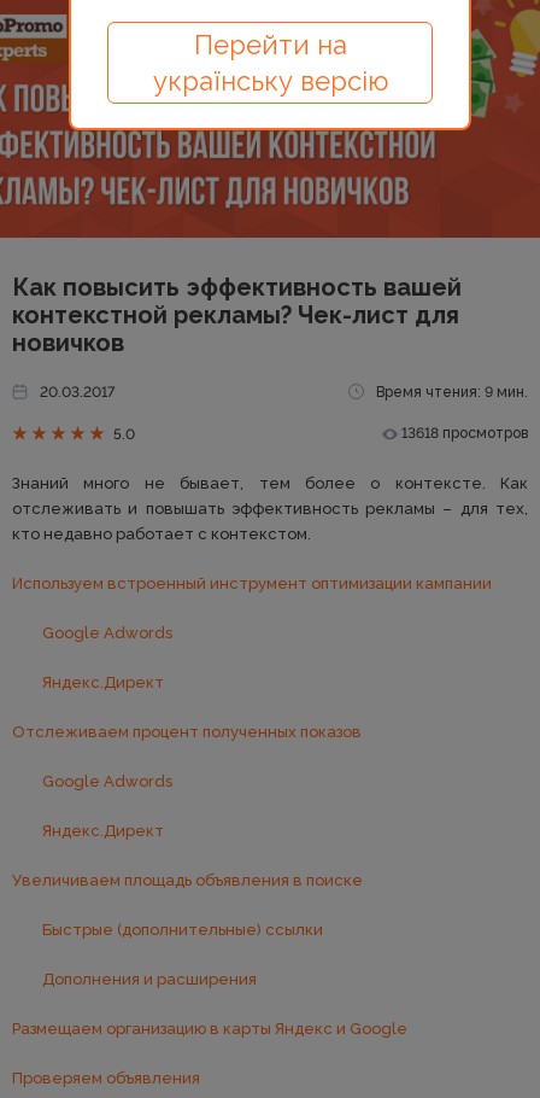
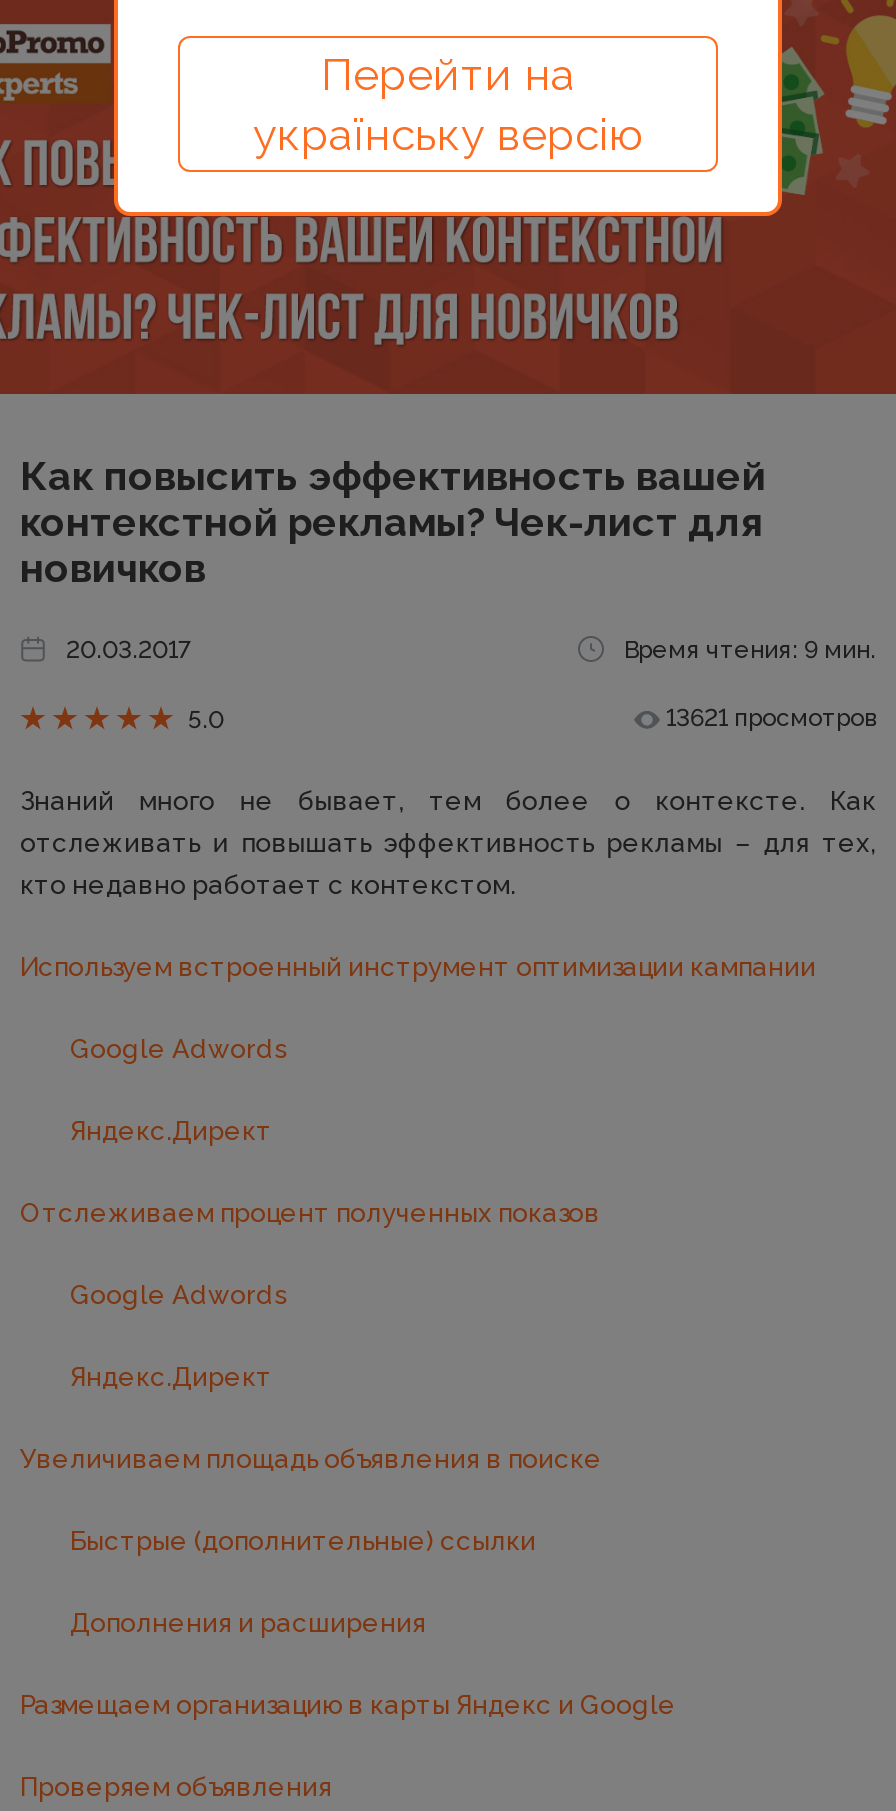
[398,425,528,442] 13618 просмотров -> [660,704,876,732] 13621 просмотров

